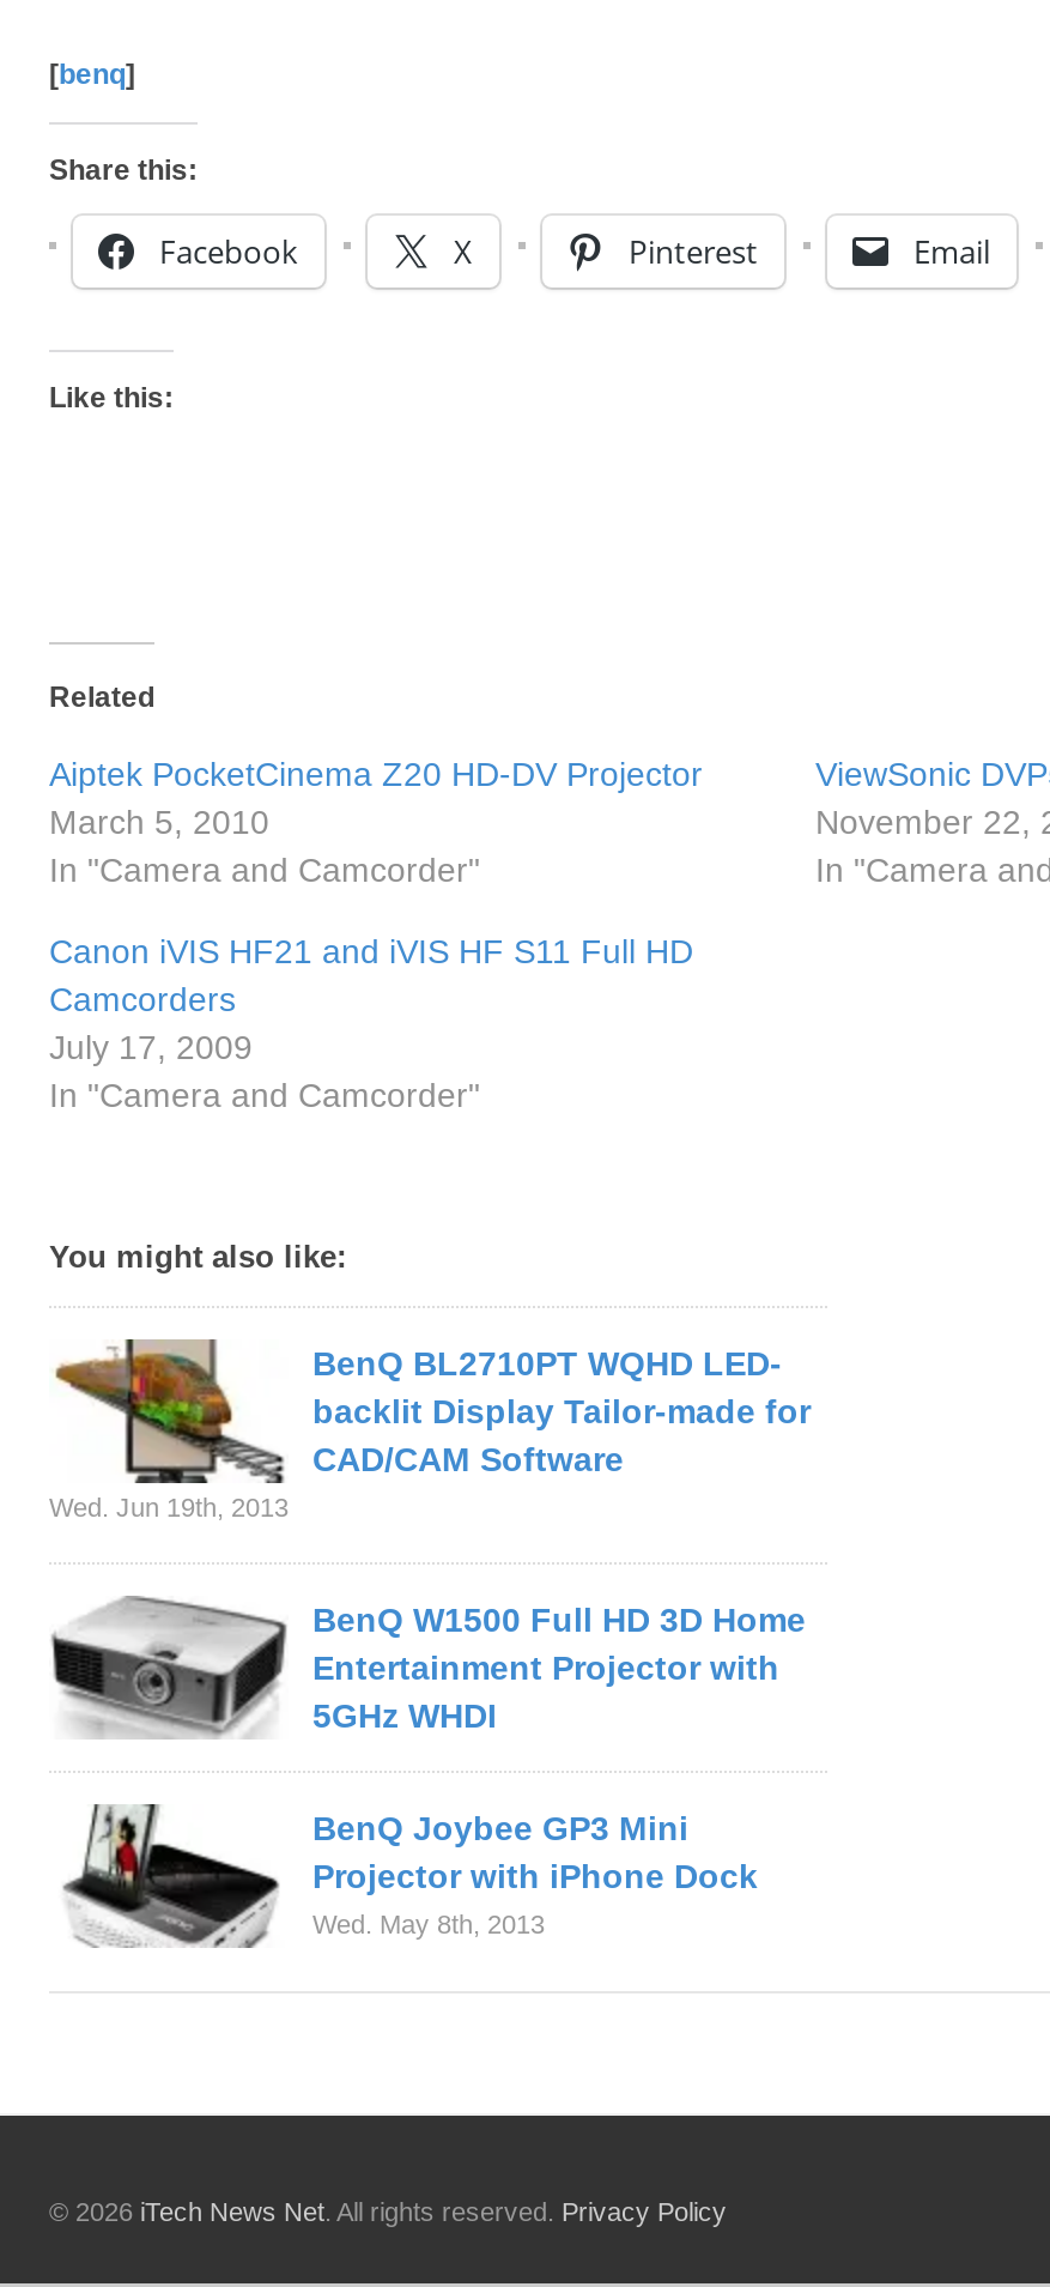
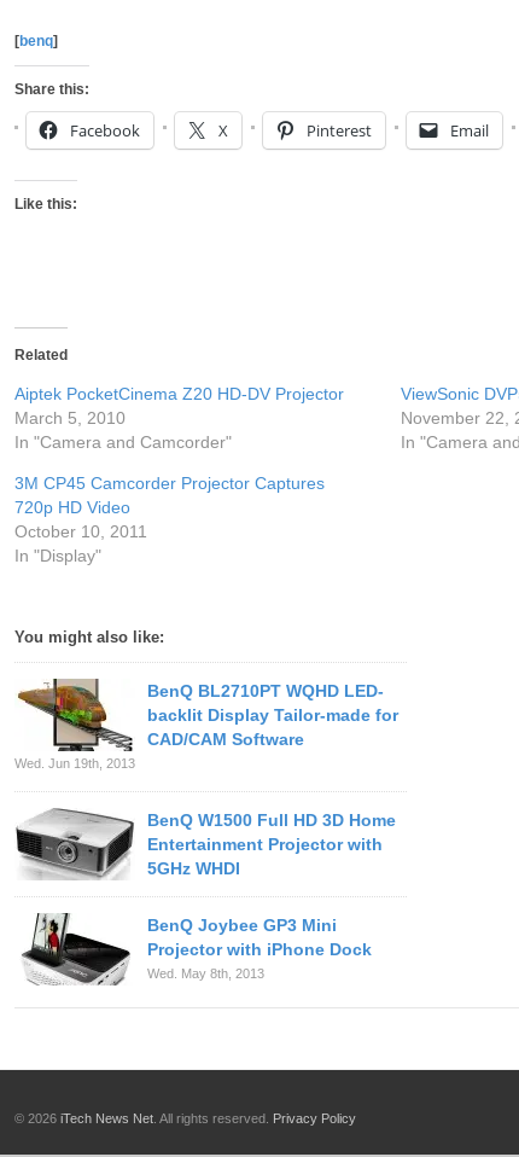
[49,932,693,1114] Canon iVIS HF21 and iVIS HF S11 Full HD | Camcorders | July 17, 2009 | In "Camera and Camcorder" -> [14,473,325,565] 3M CP45 Camcorder Projector Captures | 720p HD Video | October 10, 2011 | In "Display"

